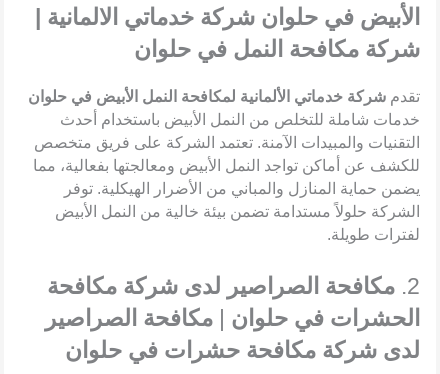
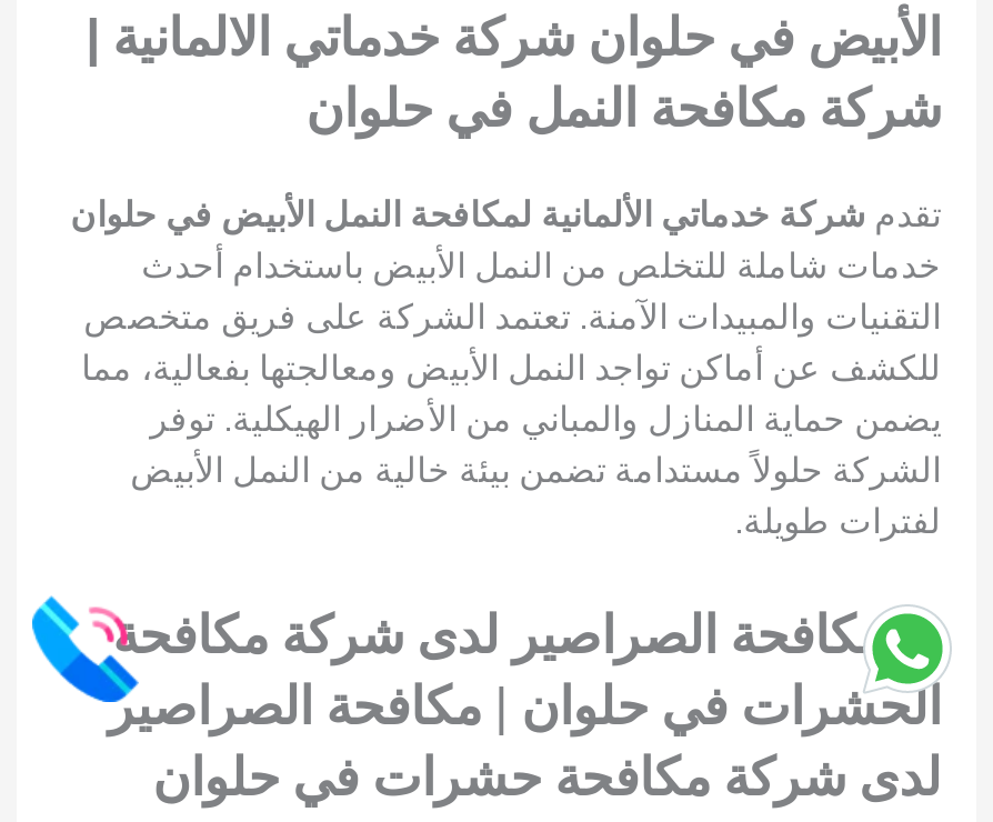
none -> [30,593,132,704] [image]

